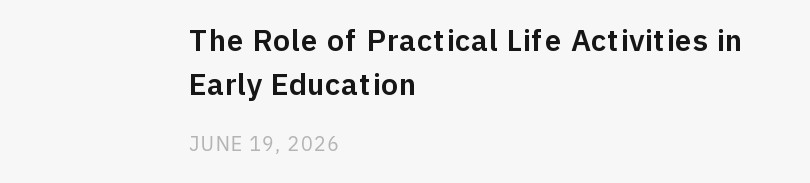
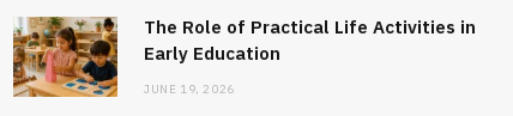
none -> [12,16,119,98] [image]

